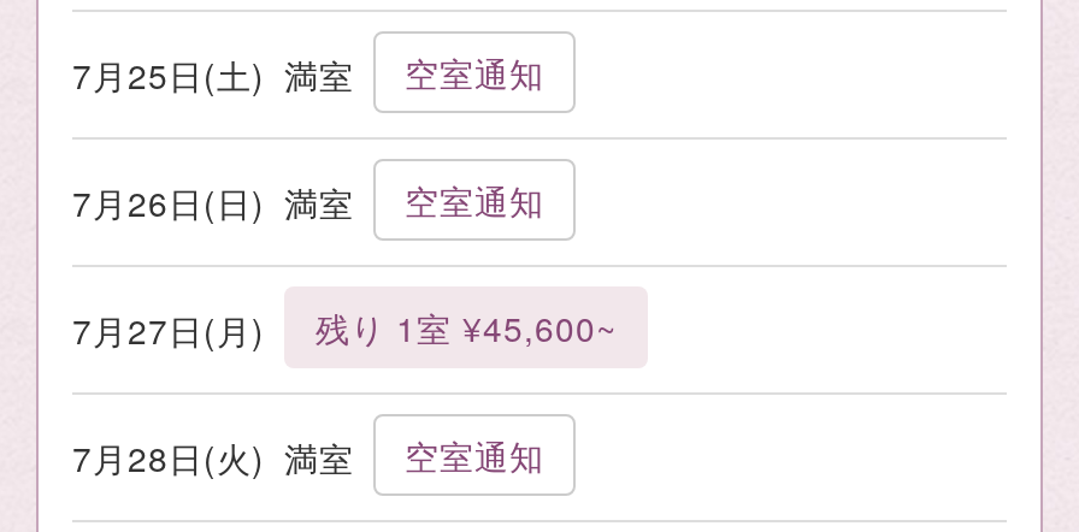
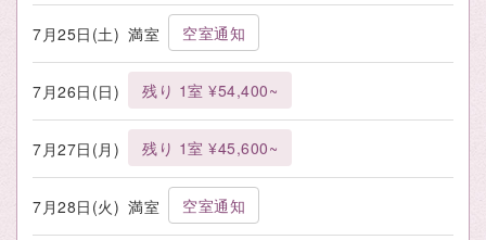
[72,176,544,227] 7月26日(日) 満室 | 空室通知 -> [33,79,278,102] 7月26日(日) | 残り 1室 ¥54,400~

